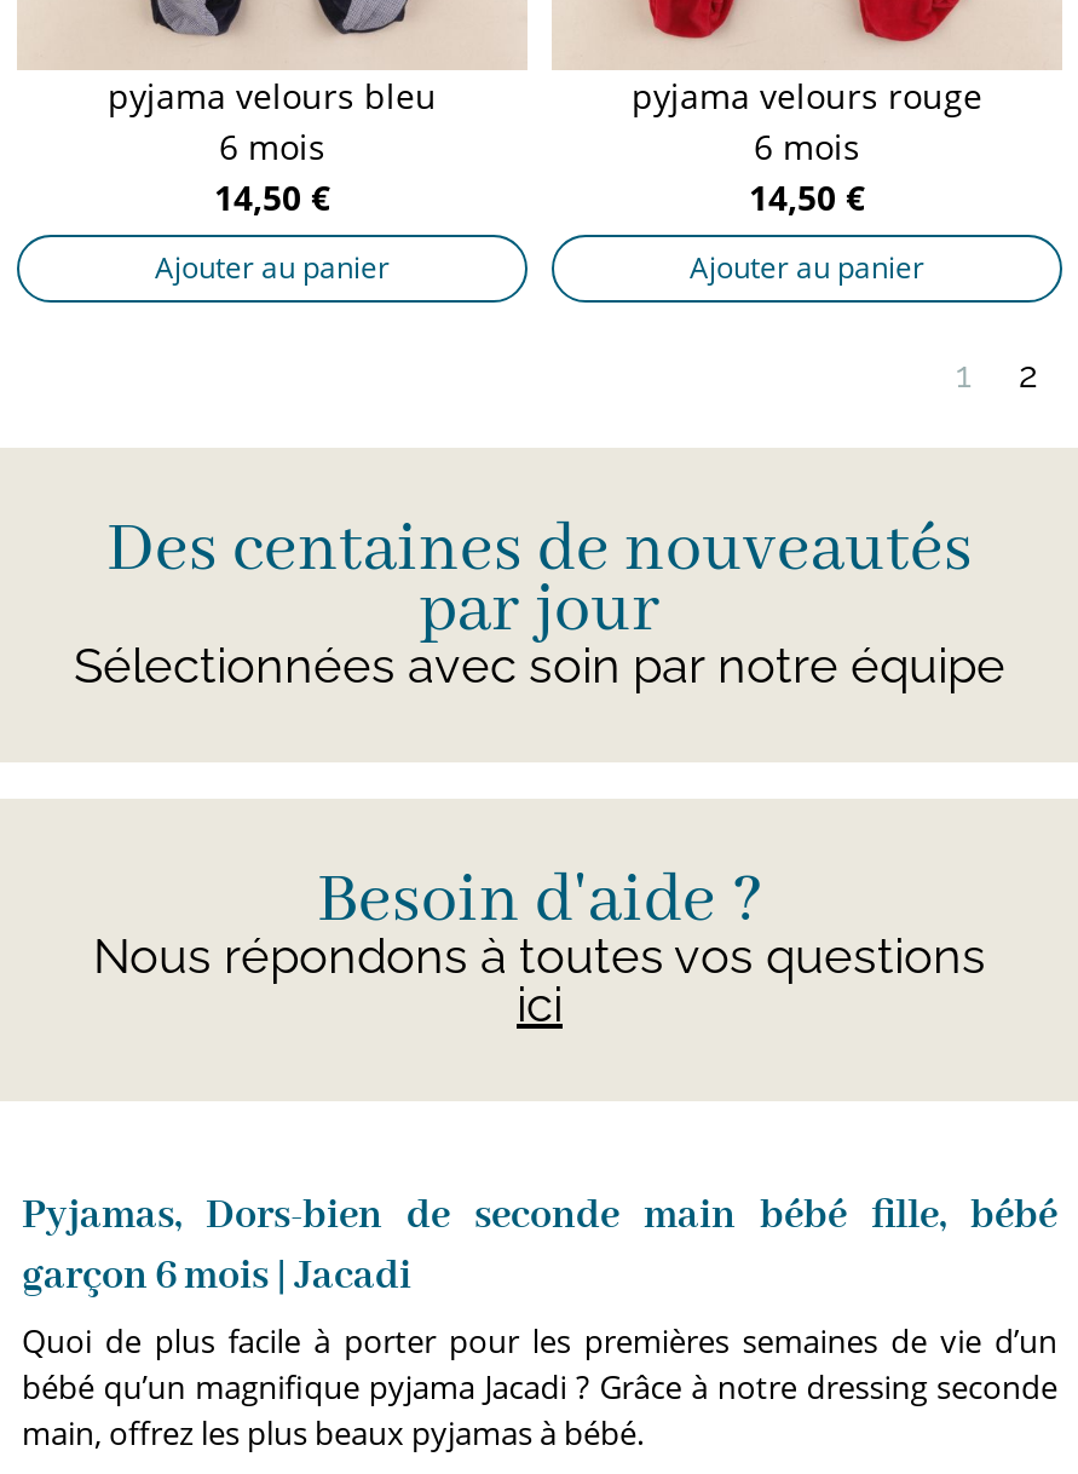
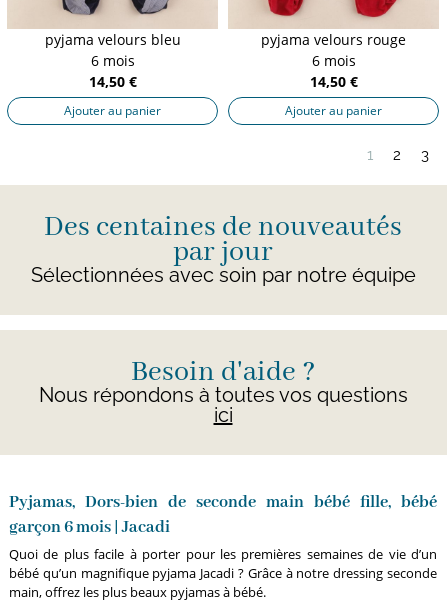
none -> [421,146,429,164] 3

